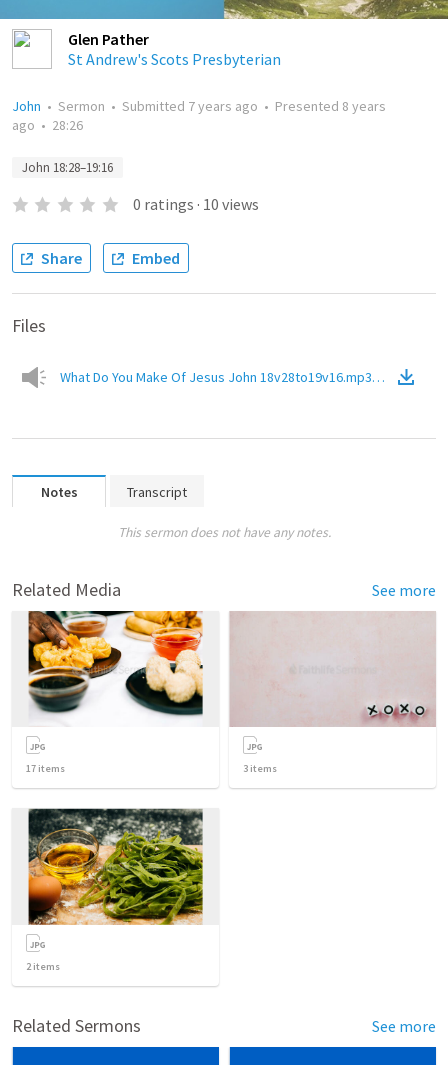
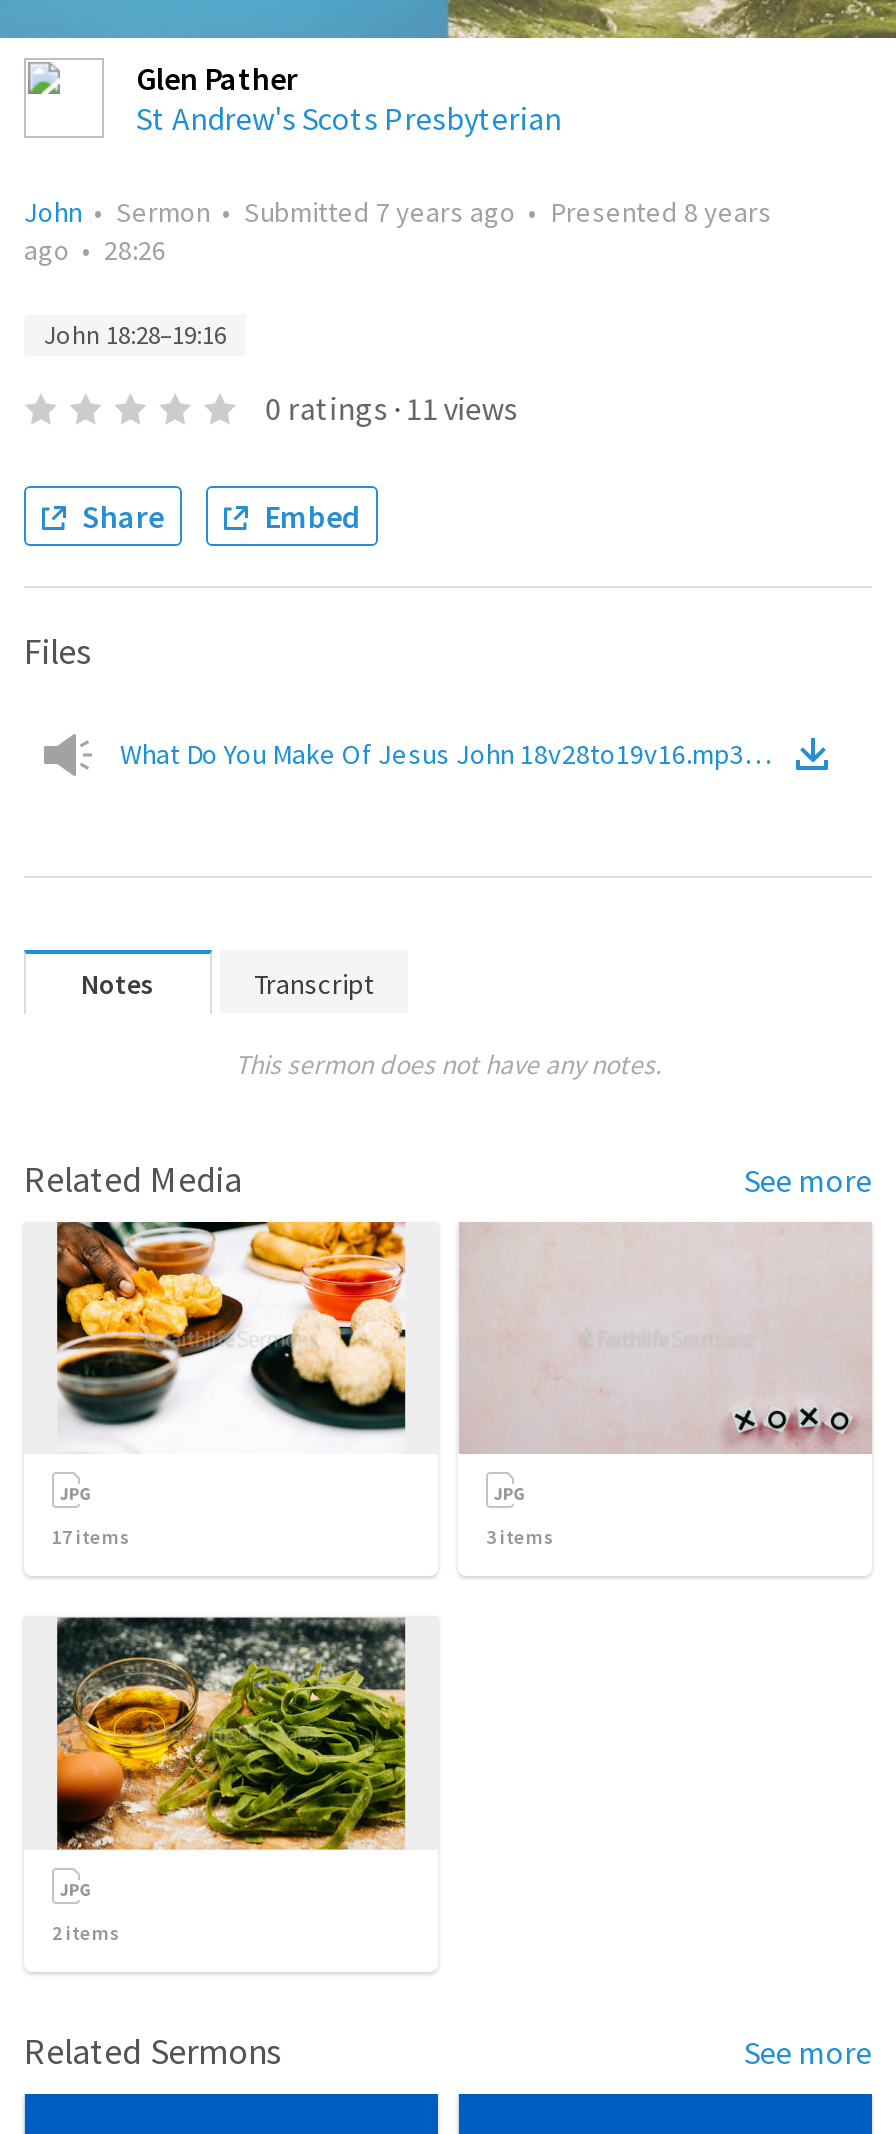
[133,194,259,214] 0 ratings · 10 views -> [265,388,517,428] 0 ratings · 11 views

